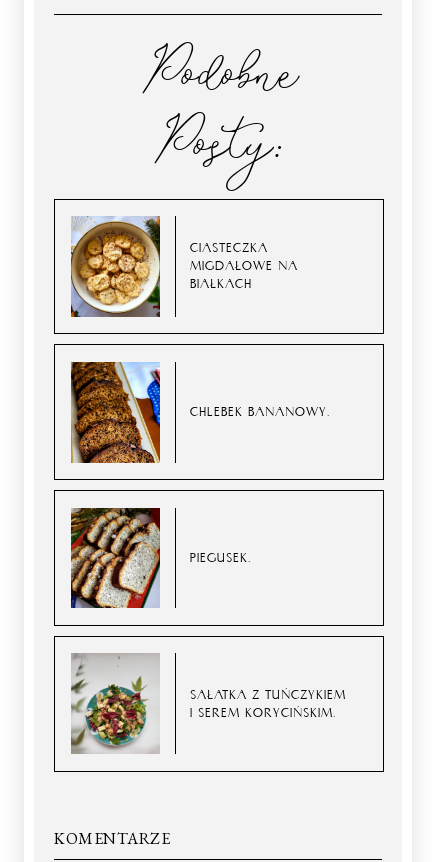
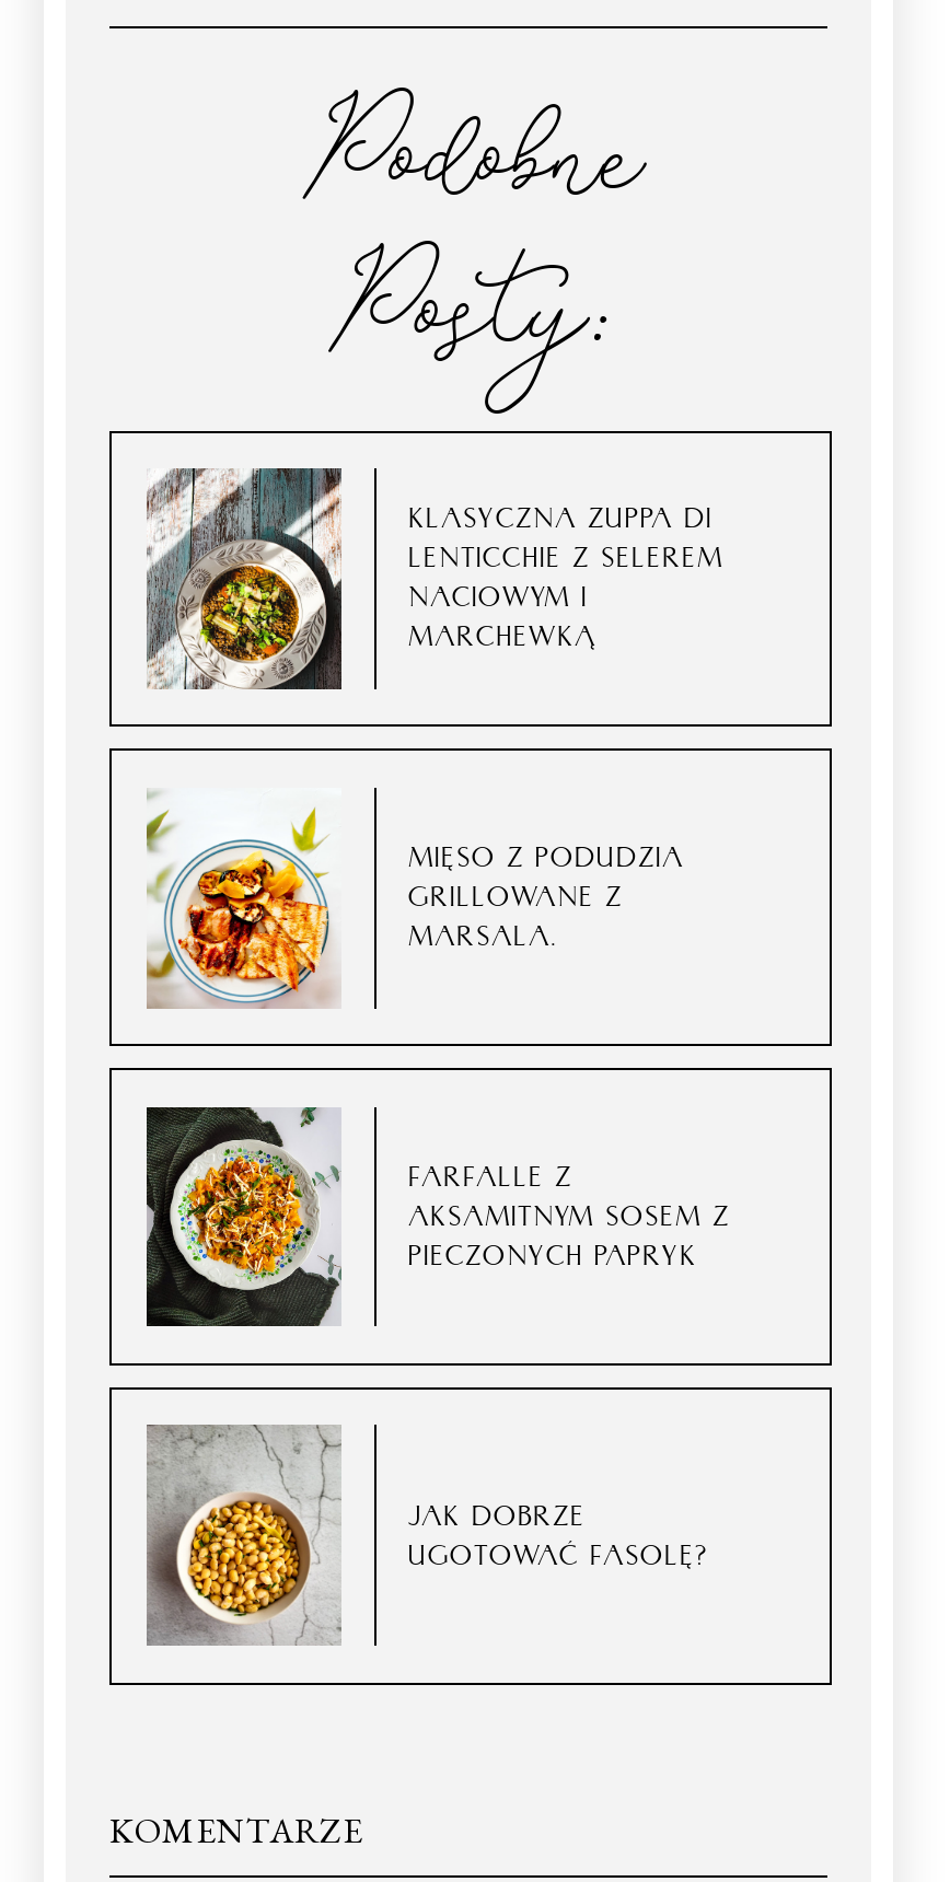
[70,216,298,318] [image] | CIASTECZKA | MIGDAŁOWE NA | BIAŁKACH -> [144,466,723,689] [image] | KLASYCZNA ZUPPA DI | LENTICCHIE Z SELEREM | NACIOWYM I | MARCHEWKĄ
[70,361,330,464] [image] | CHLEBEK BANANOWY. -> [144,788,684,1009] [image] | MIĘSO Z PODUDZIA | GRILLOWANE Z | MARSALA.
[70,507,251,609] [image] | PIEGUSEK. -> [144,1105,730,1328] [image] | FARFALLE Z | AKSAMITNYM SOSEM Z | PIECZONYCH PAPRYK
[71,656,346,753] [image] | SAŁATKA Z TUŃCZYKIEM | I SEREM KORYCIŃSKIM. -> [147,1427,708,1646] [image] | JAK DOBRZE | UGOTOWAĆ FASOLĘ?

